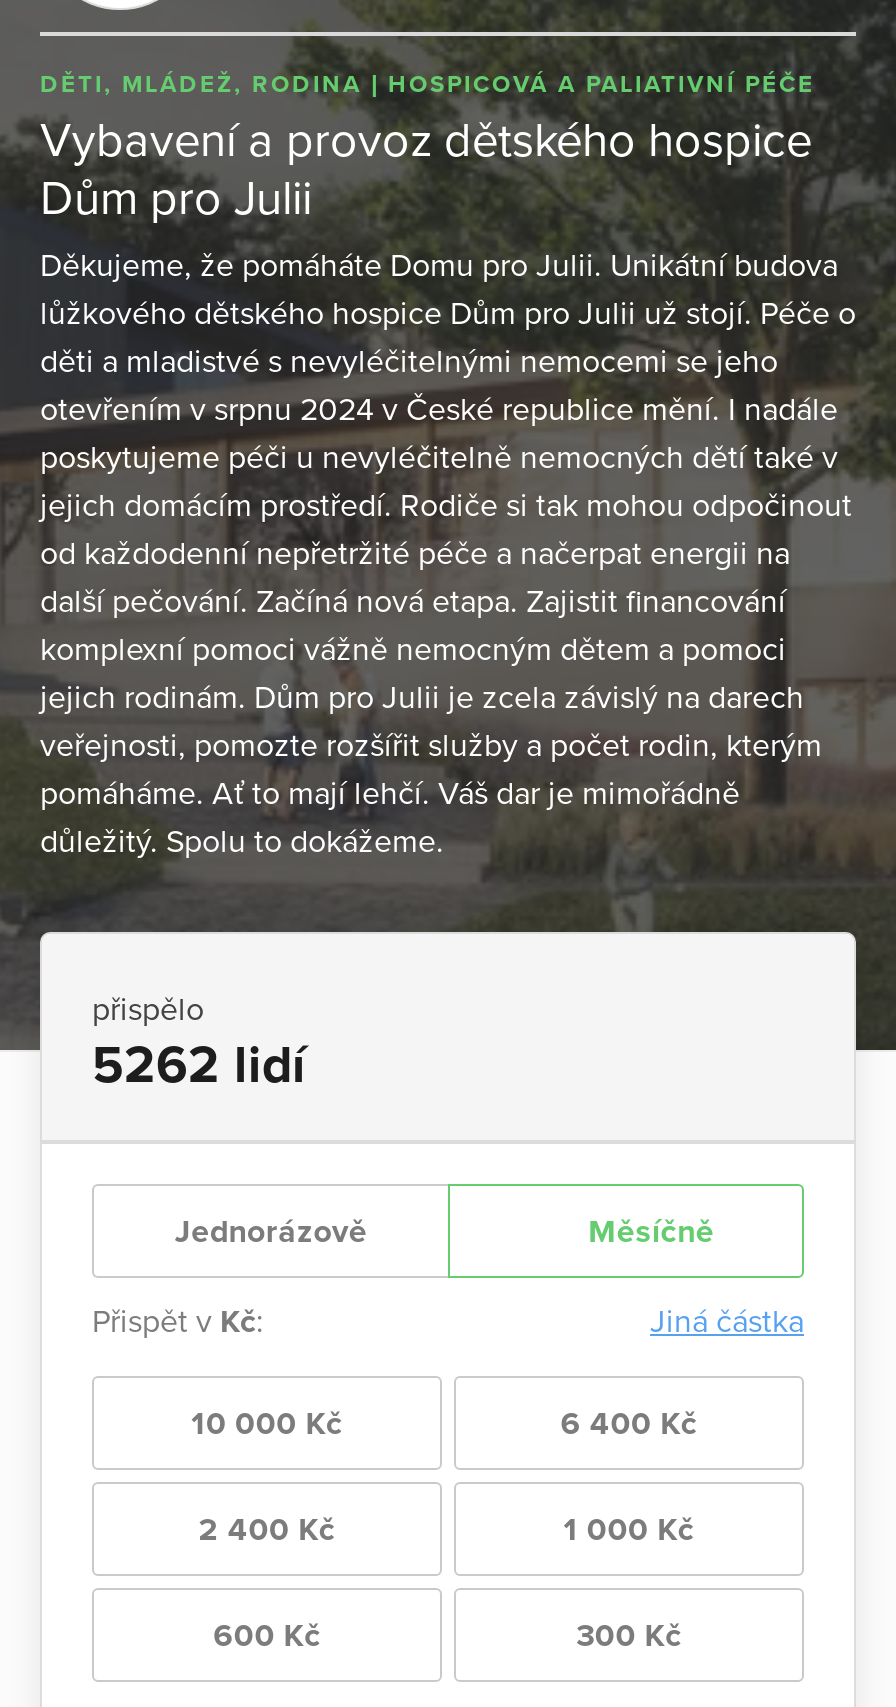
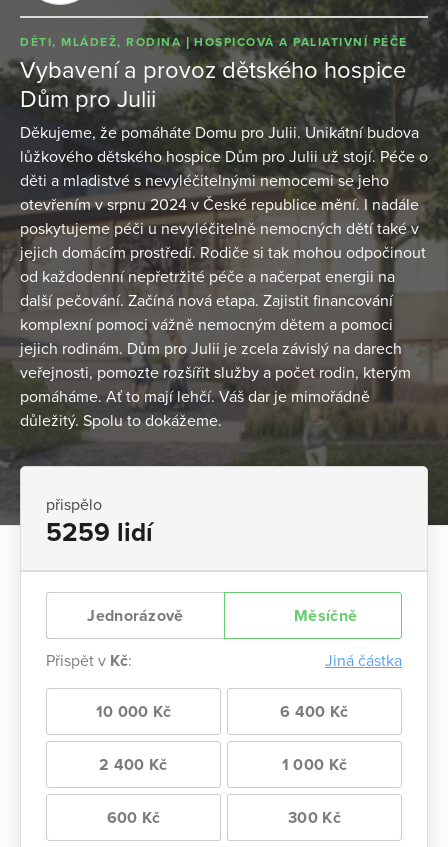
[92,1034,306,1096] 5262 lidí -> [46,517,153,548] 5259 lidí

